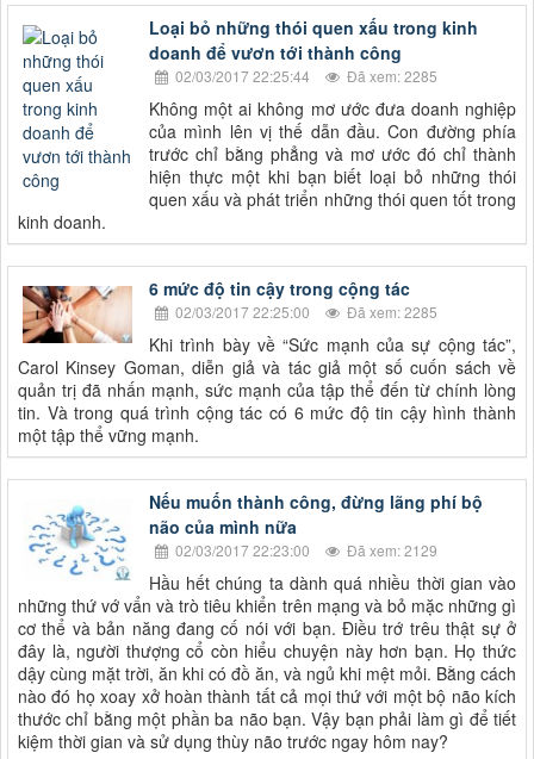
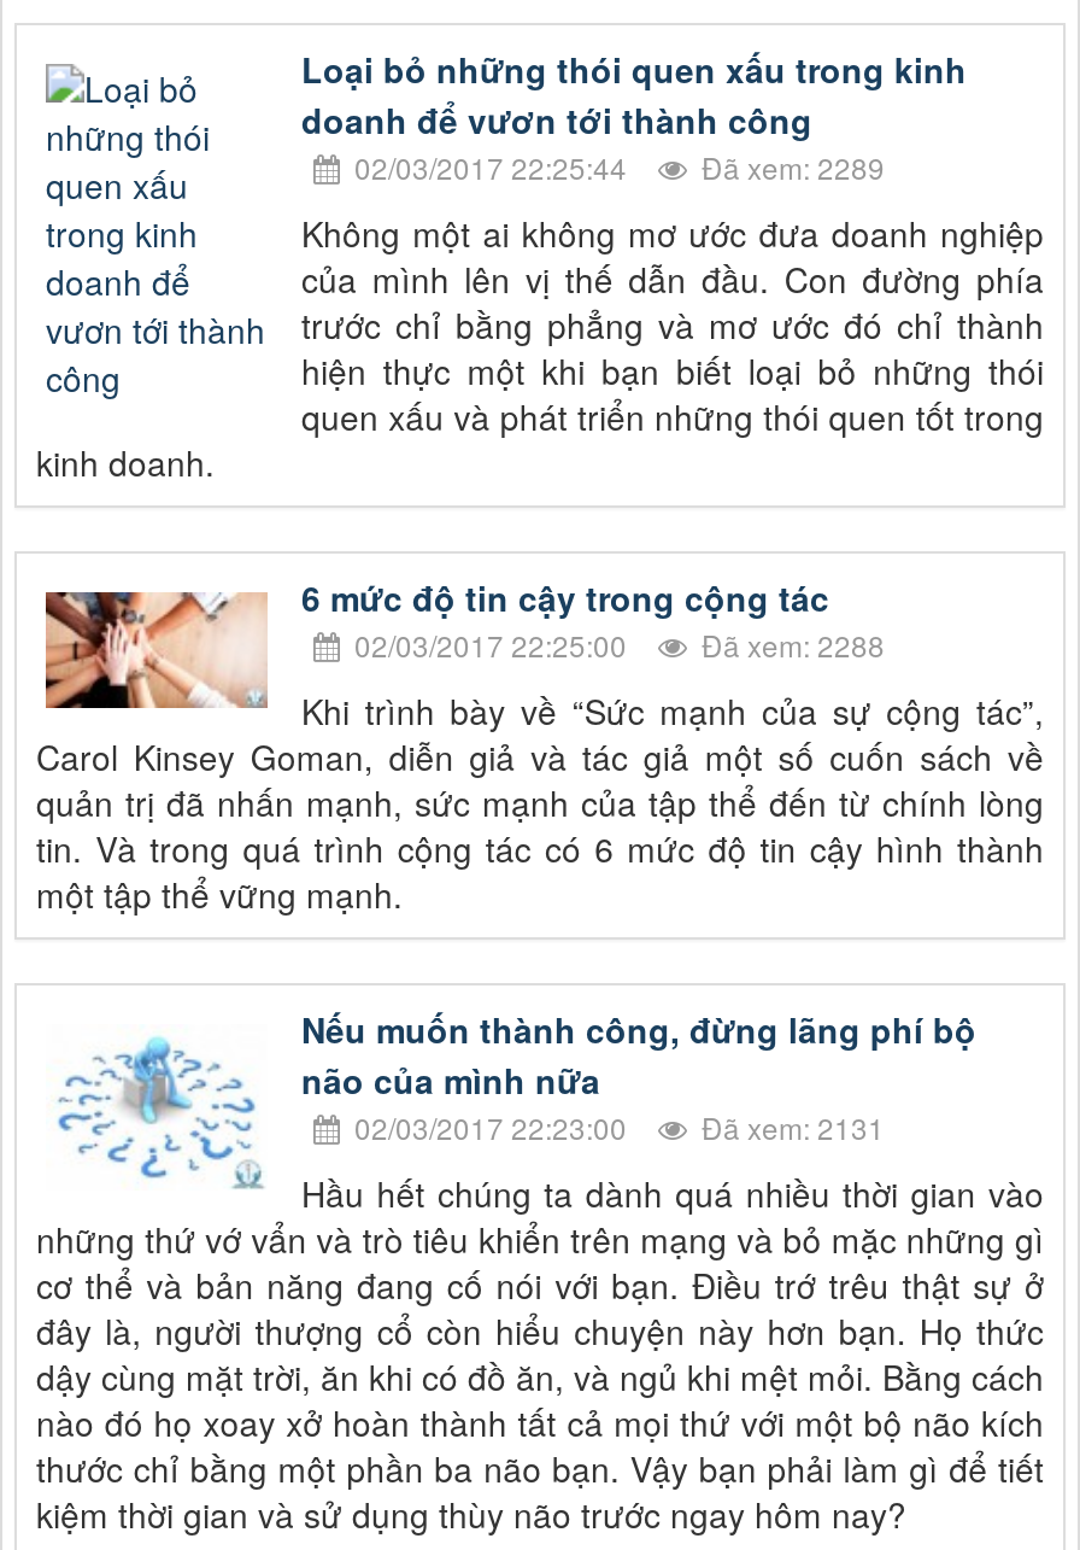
[172,66,437,86] 02/03/2017 22:25:44 Đã xem: 2285 -> [347,146,885,187] 02/03/2017 22:25:44 Đã xem: 2289
[172,301,437,322] 02/03/2017 22:25:00 Đã xem: 2285 -> [347,624,885,665] 02/03/2017 22:25:00 Đã xem: 2288
[172,540,437,560] 02/03/2017 22:23:00 Đã xem: 2129 -> [347,1106,885,1147] 02/03/2017 22:23:00 Đã xem: 2131

